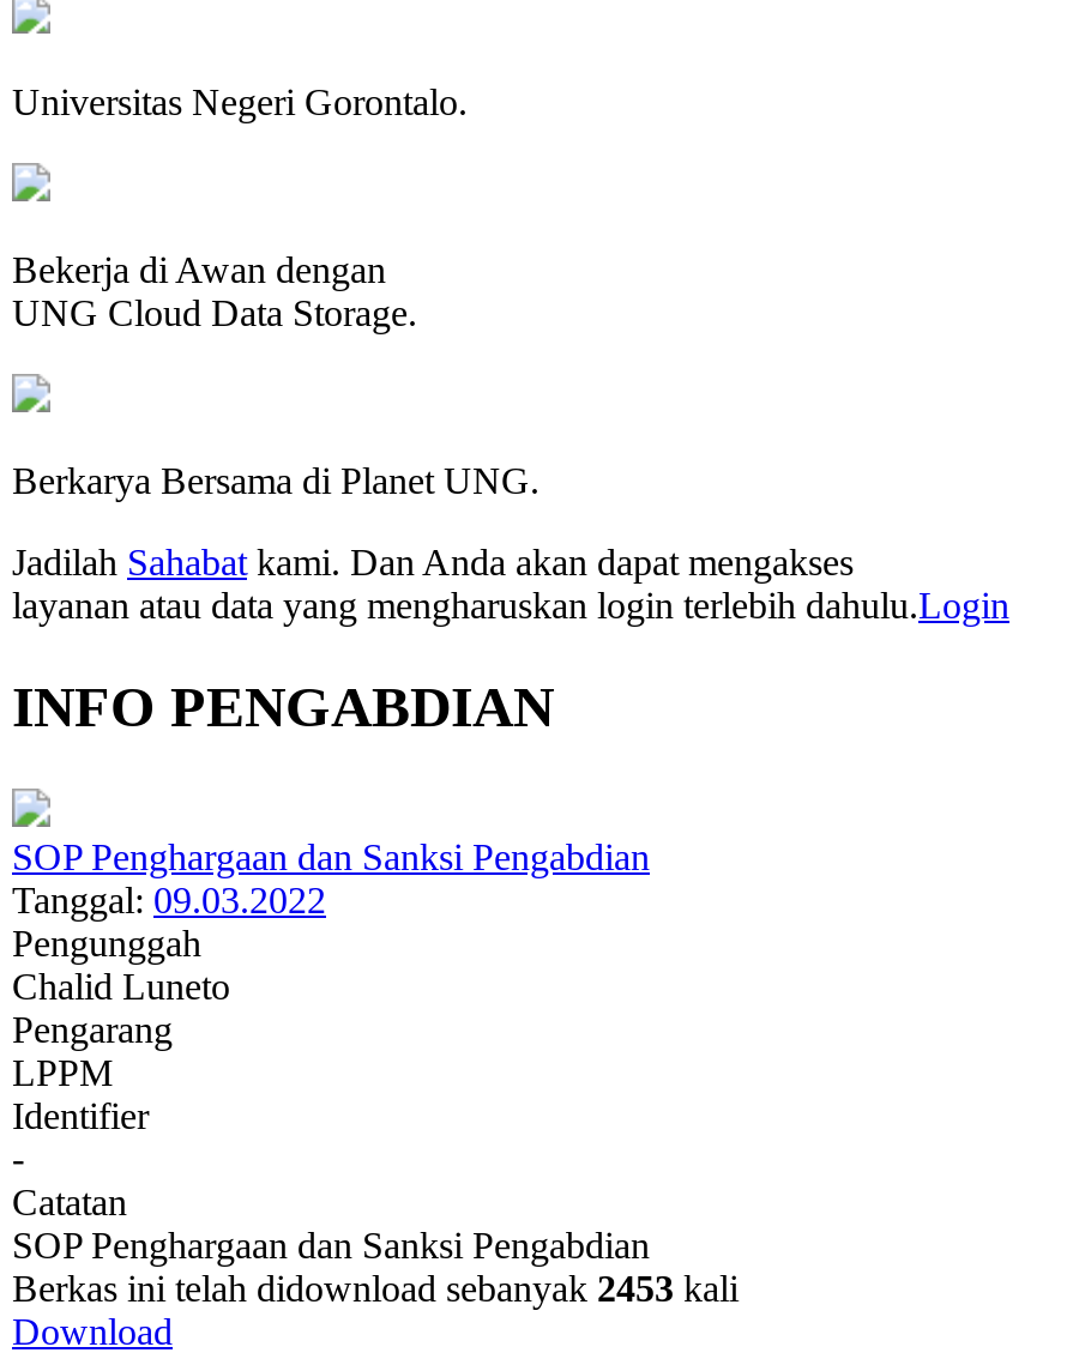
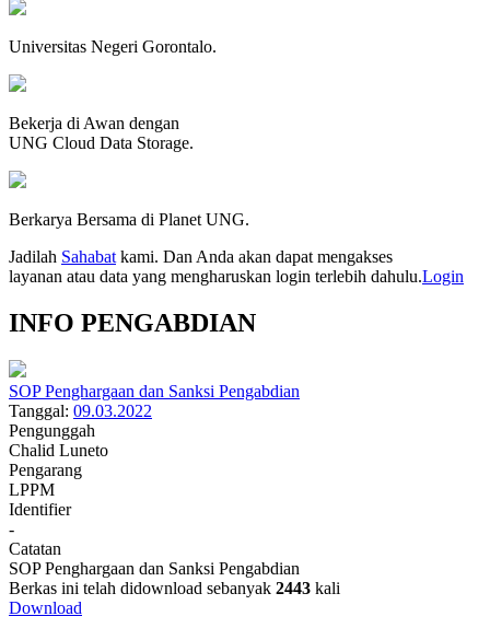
[12,1267,739,1308] Berkas ini telah didownload sebanyak 2453 kali -> [9,579,340,597] Berkas ini telah didownload sebanyak 2443 kali

